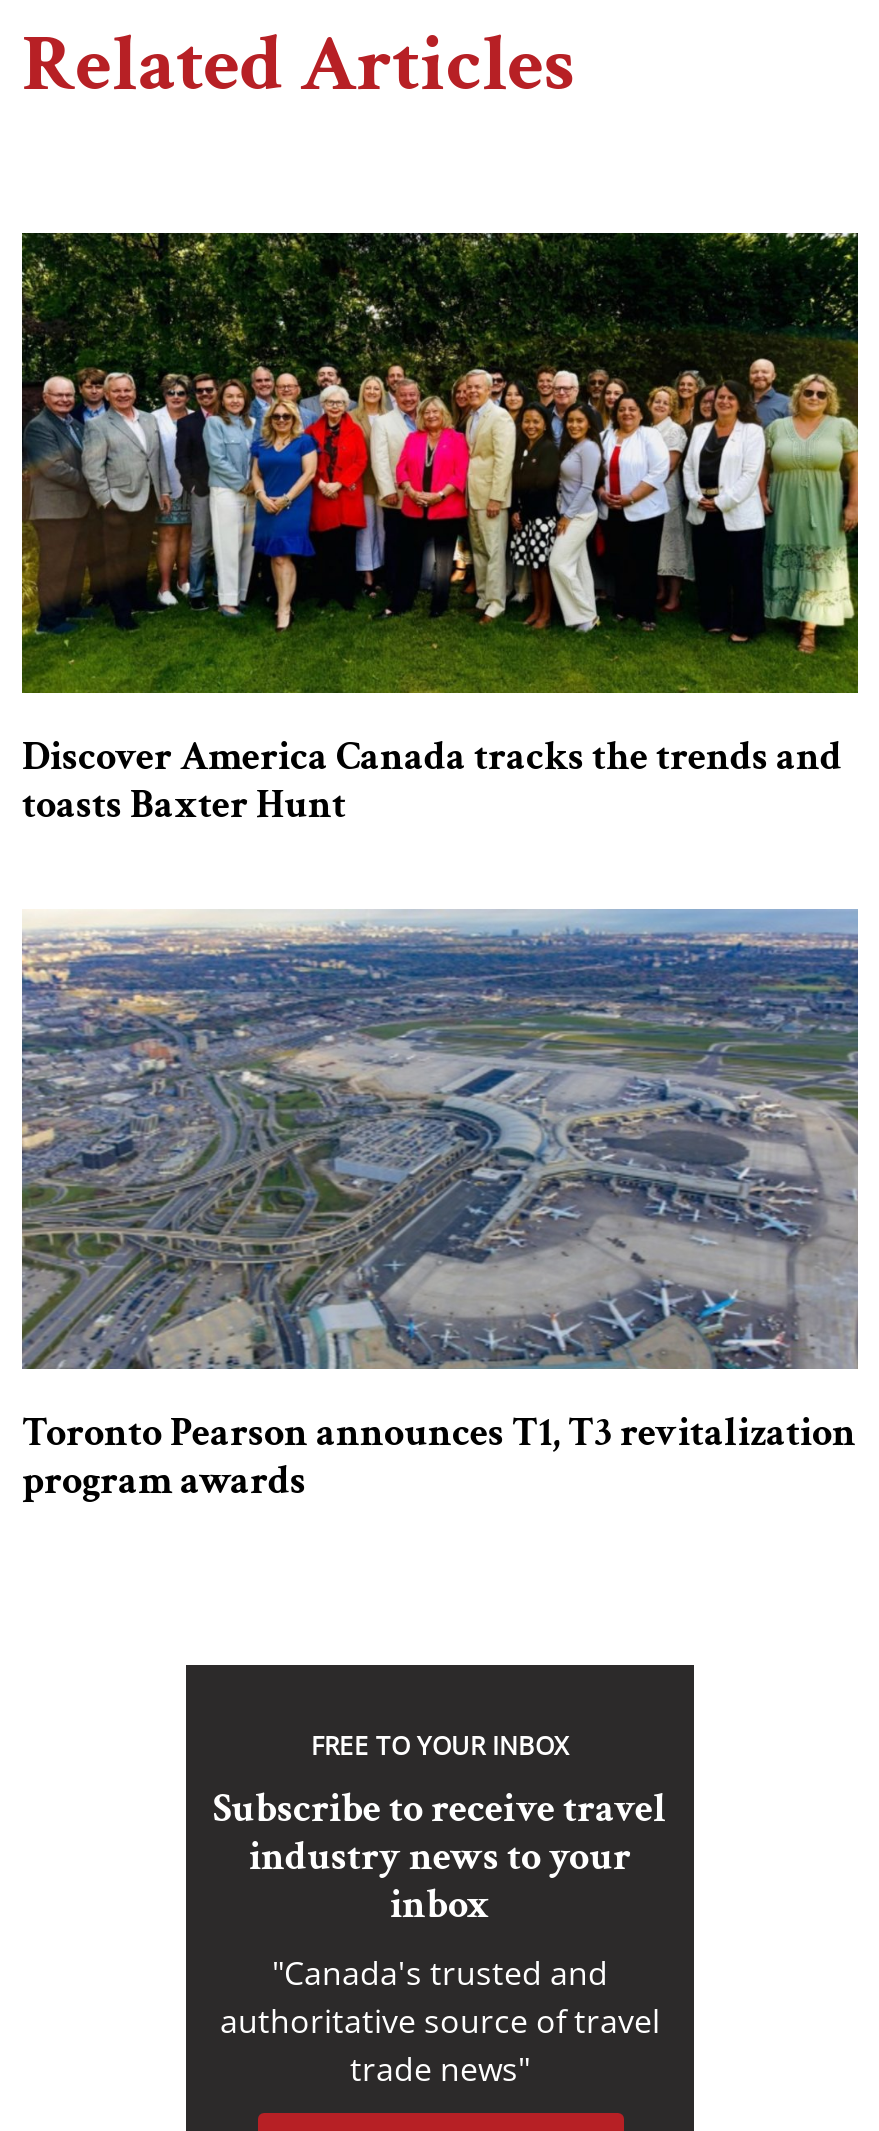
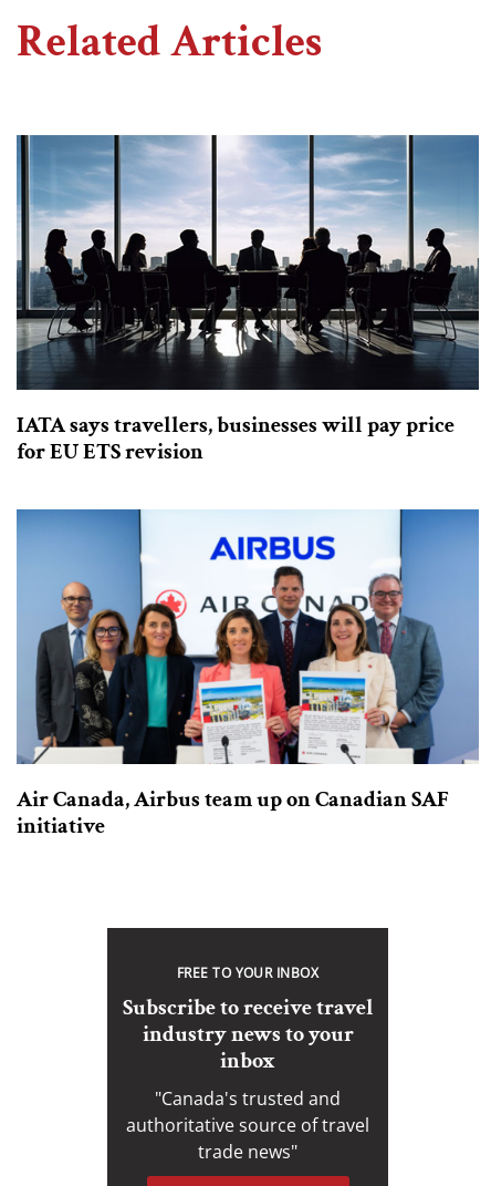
[20,231,860,830] [image] | Discover America Canada tracks the trends and | toasts Baxter Hunt -> [15,134,480,466] [image] | IATA says travellers, businesses will pay price | for EU ETS revision
[20,909,860,1506] [image] | Toronto Pearson announces T1, T3 revitalization | program awards -> [15,508,479,840] [image] | Air Canada, Airbus team up on Canadian SAF | initiative

